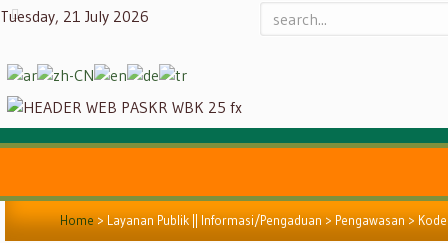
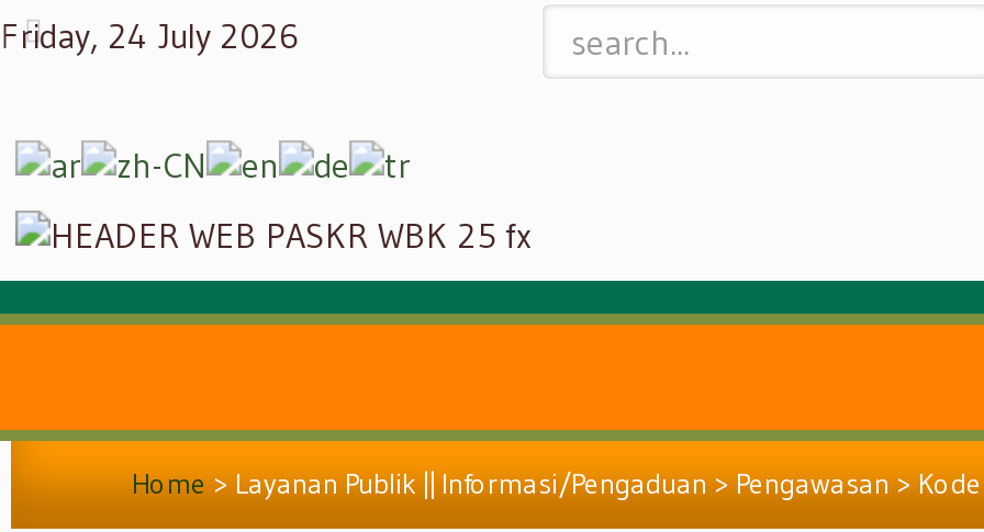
[0,6,149,26] Tuesday, 21 July 2026 -> [0,13,299,57] Friday, 24 July 2026

